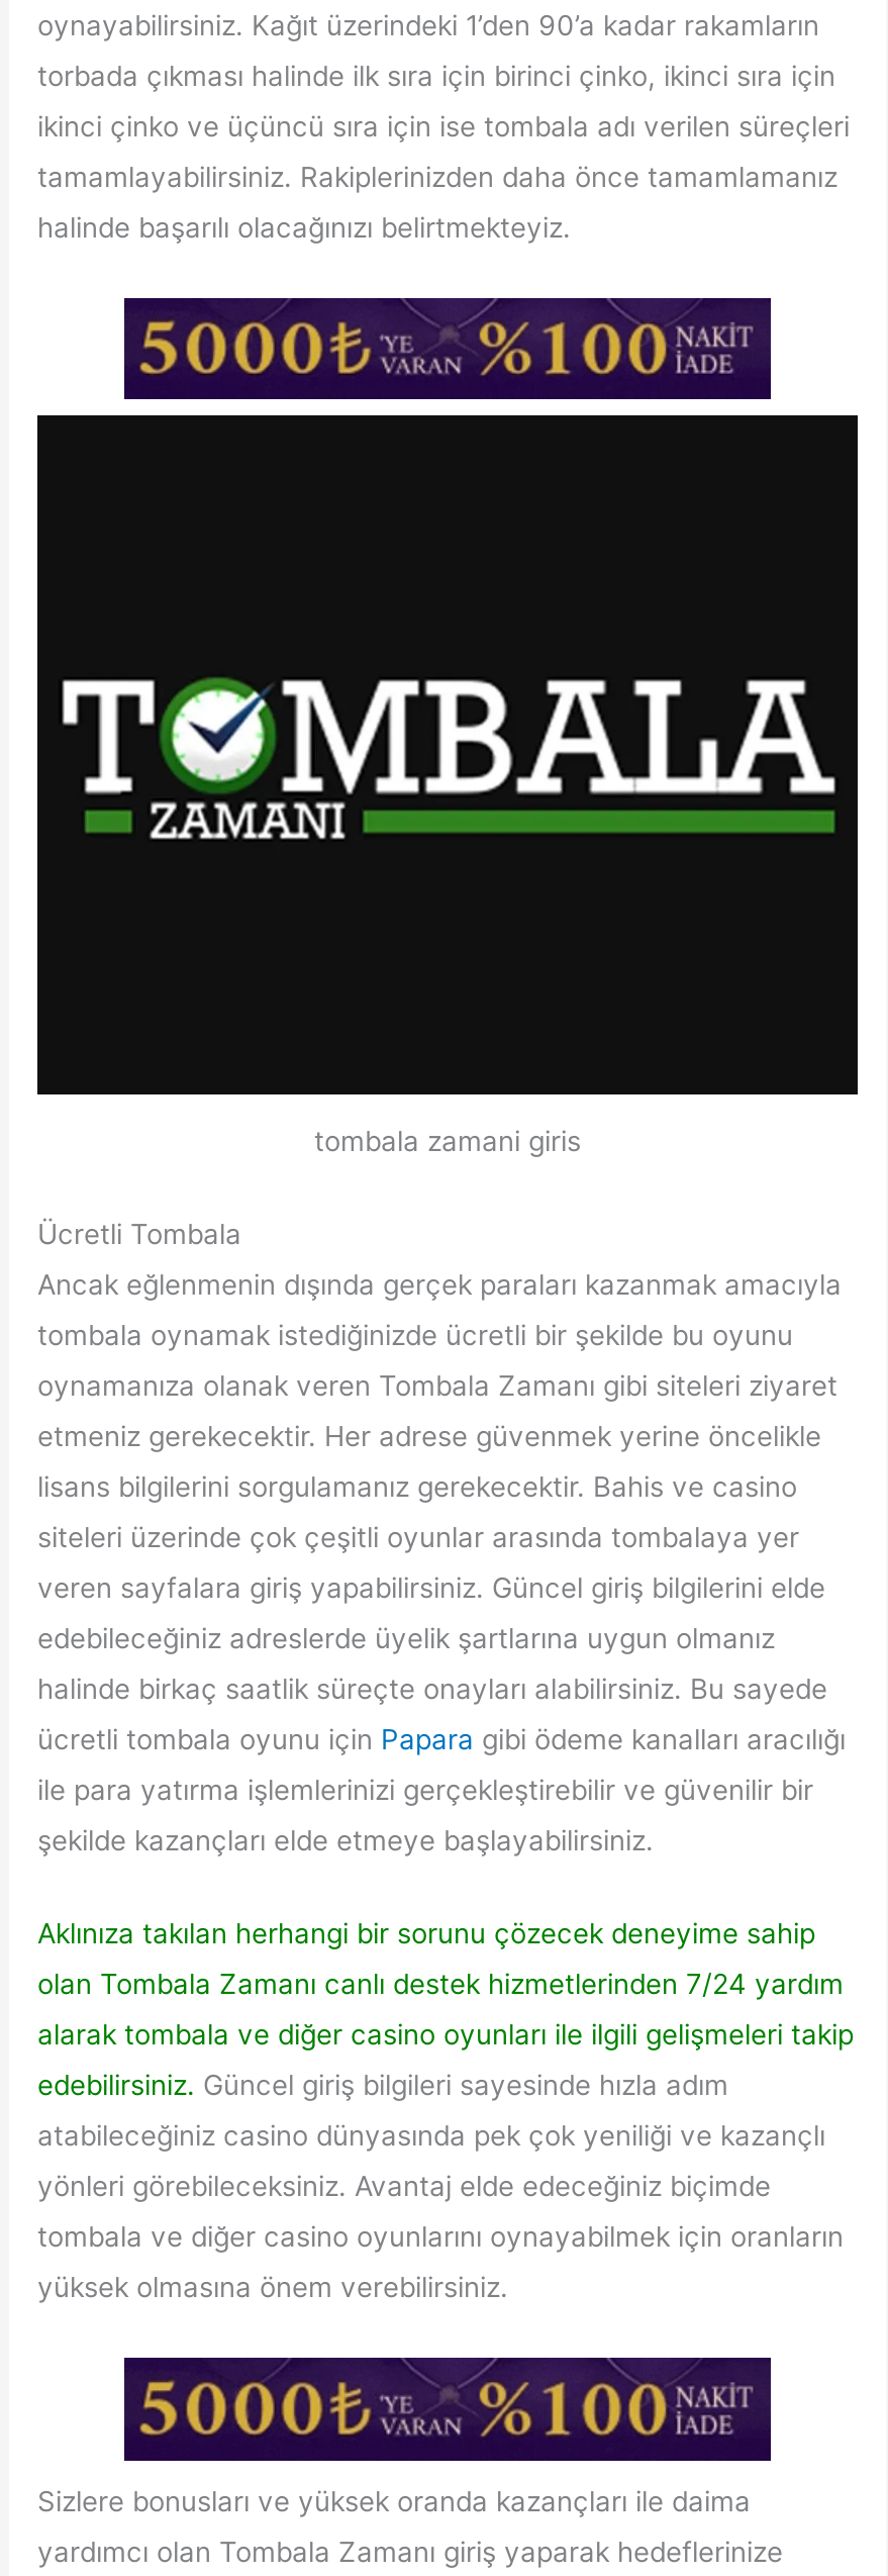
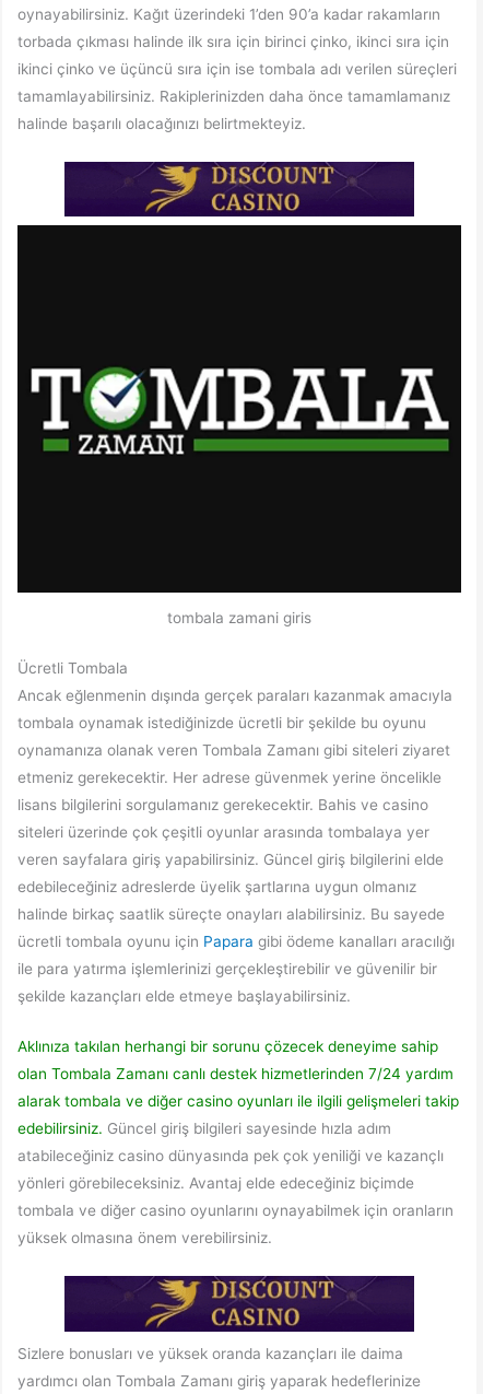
[138,306,753,389] [image] -> [74,165,401,212] [image]
[138,2366,753,2451] [image] -> [73,1279,402,1327] [image]

